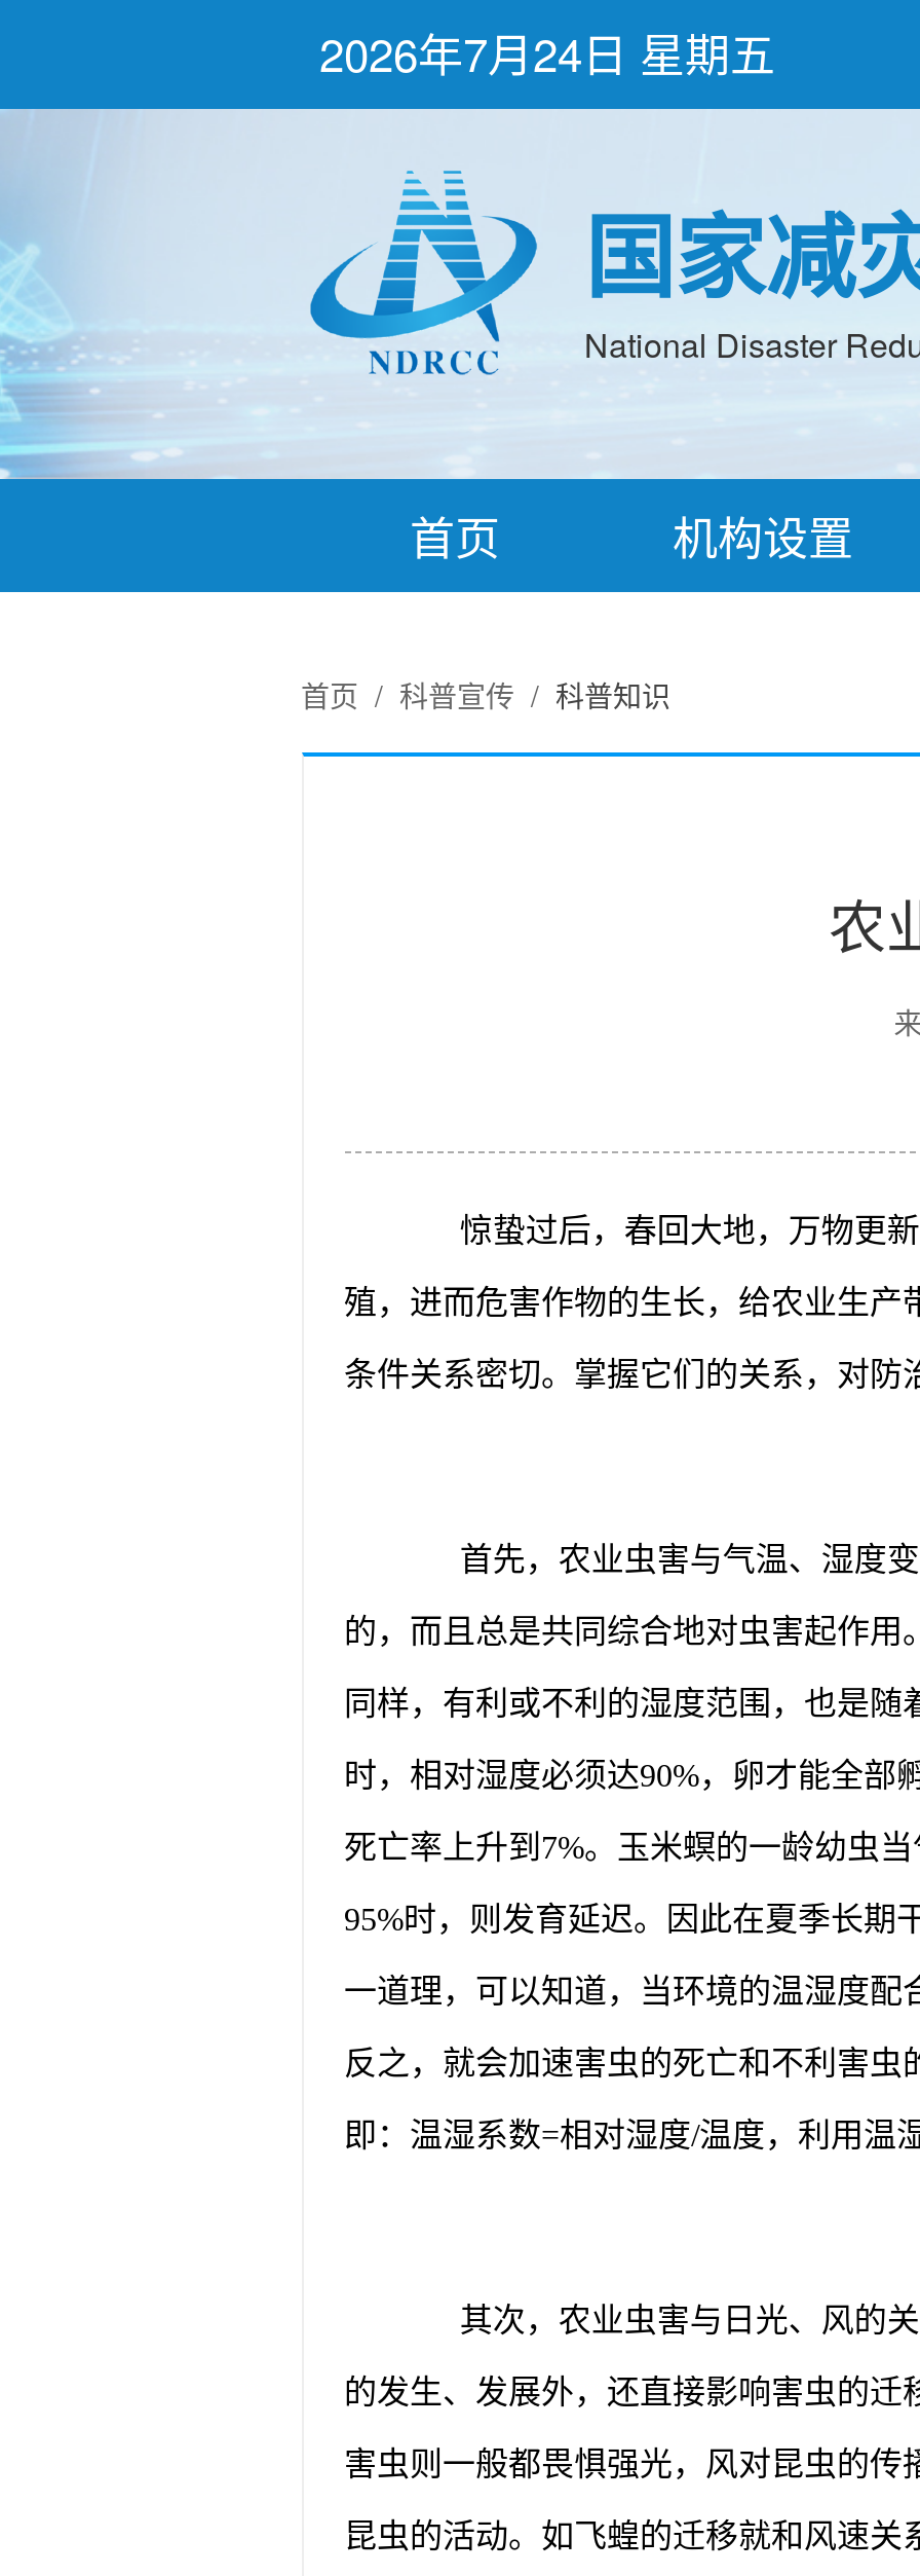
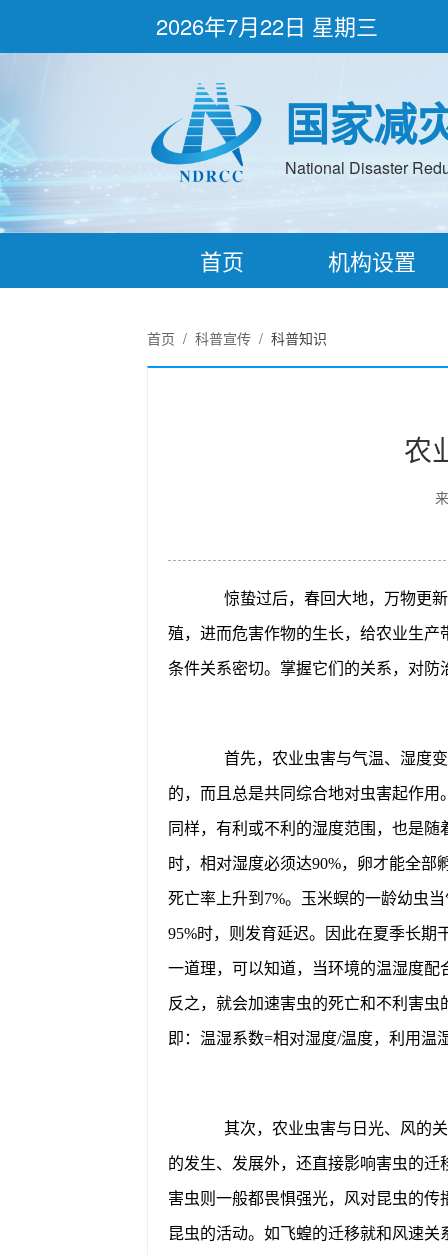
[319,21,775,84] 2026年7月24日 星期五 -> [155,10,377,41] 2026年7月22日 星期三

